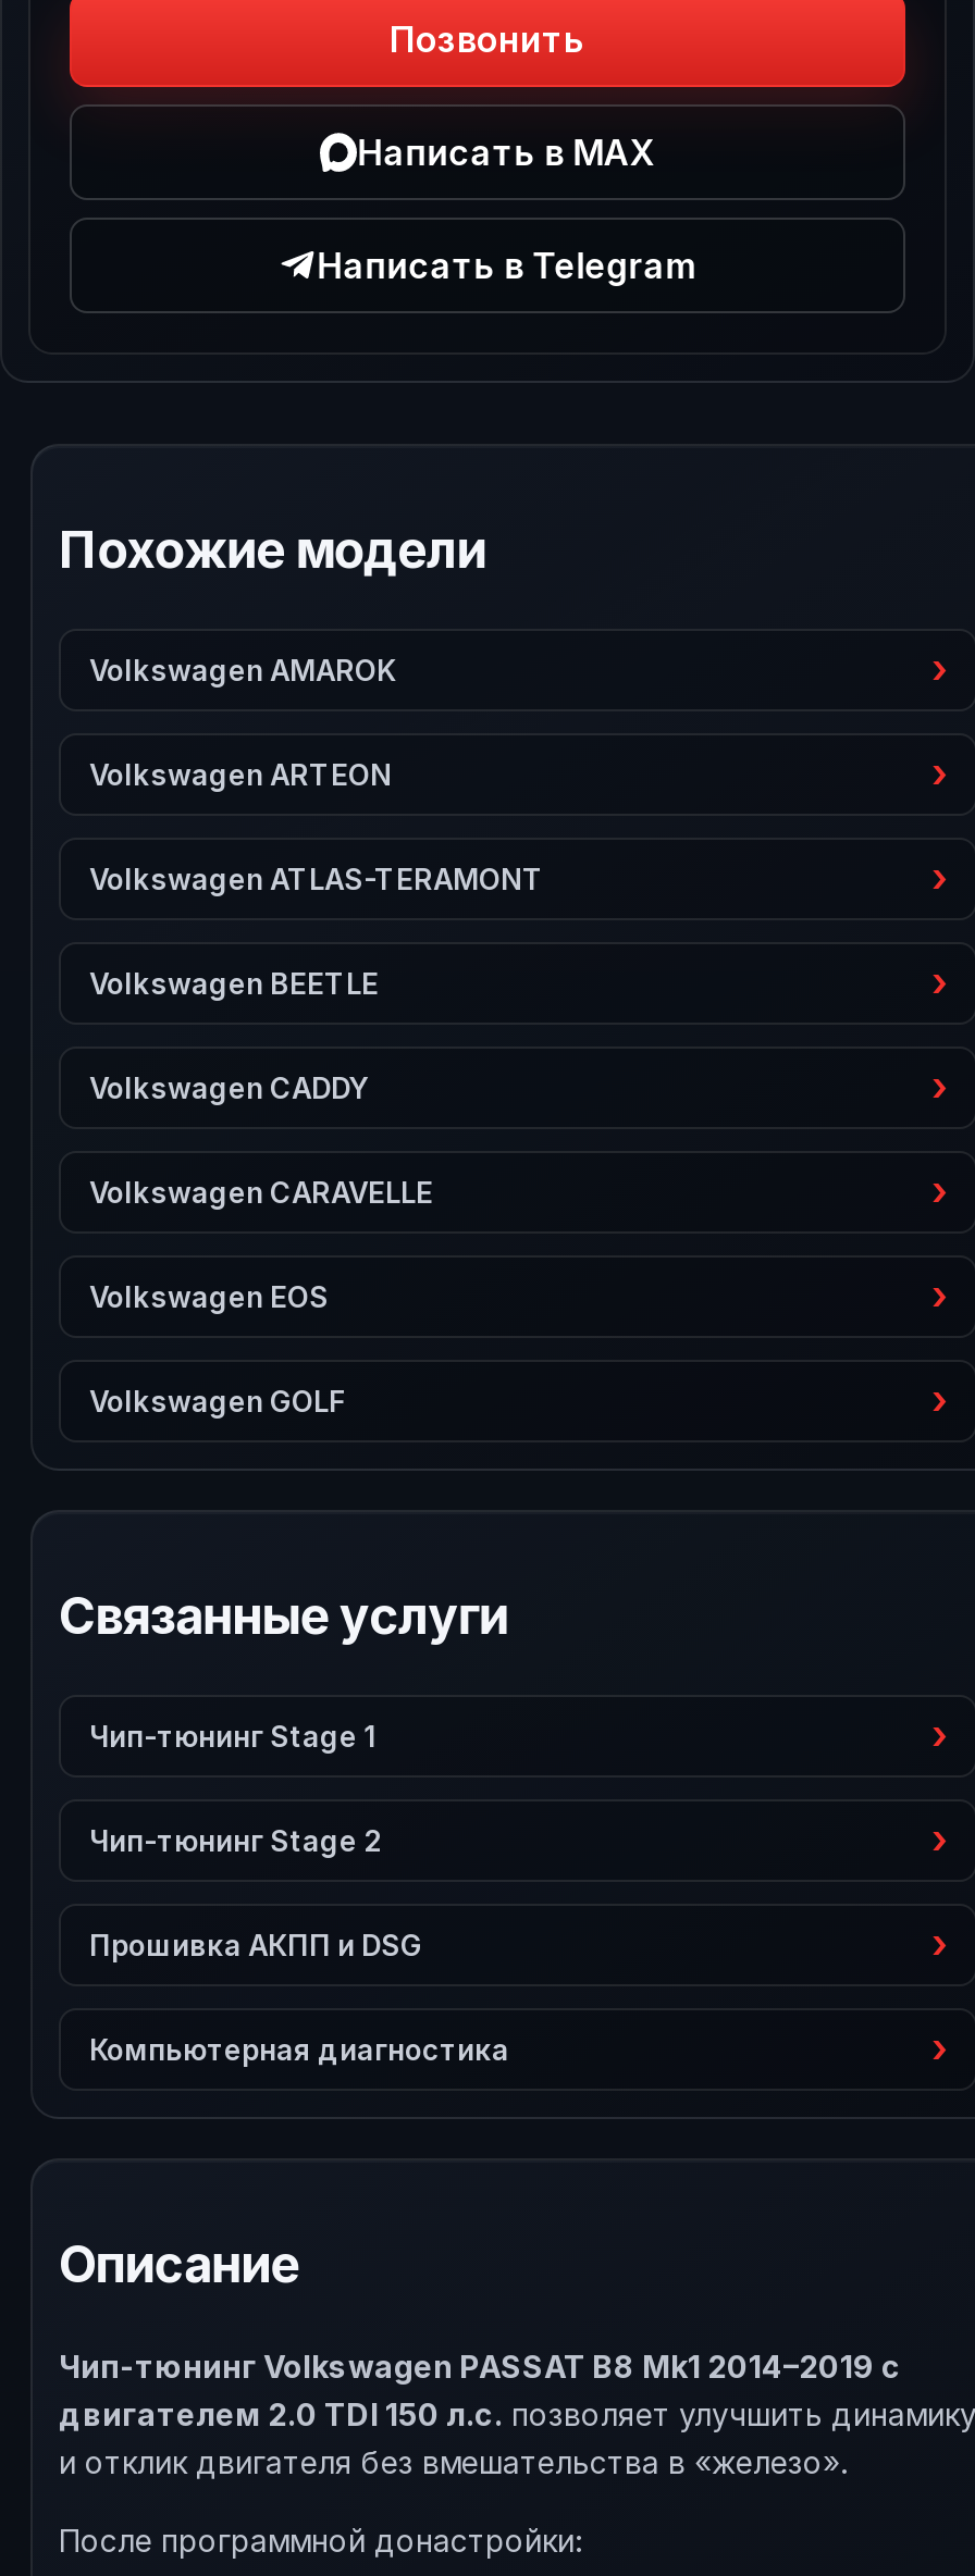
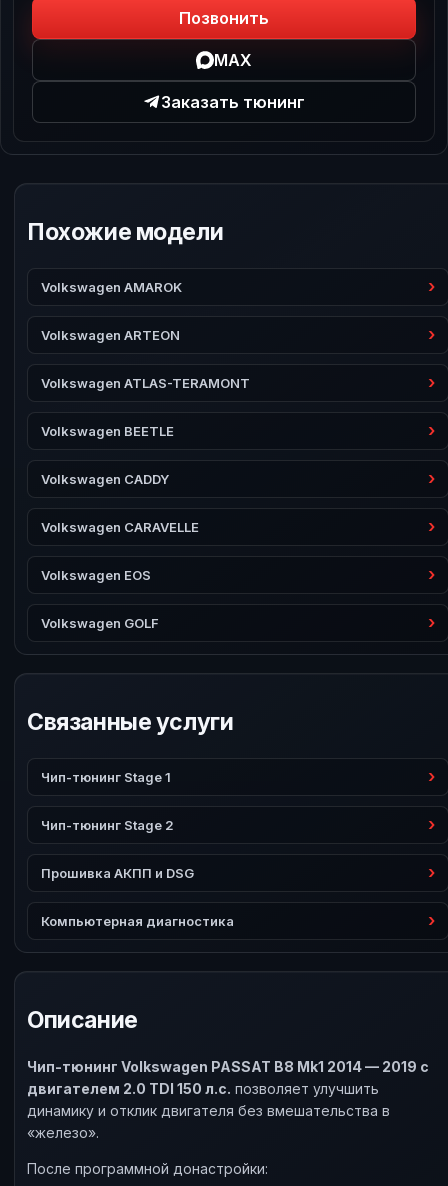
[358,131,656,174] Написать в MAX -> [214,50,252,70] MAX
[317,244,696,287] Написать в Telegram -> [161,92,305,112] Заказать тюнинг
moved [59,520,544,2295] -> [27,218,250,1034]: Похожие модели | Volkswagen AMAROK | Volkswagen ARTEON | ... | Компьютерная диагностика | Описание
[59,2348,975,2480] Чип-тюнинг Volkswagen PASSAT B8 Mk1 2014–2019 с | двигателем 2.0 TDI 150 л.с. позволяет улучшить динамику | и отклик двигателя без вмешательства в «железо». -> [27,1058,429,1141] Чип-тюнинг Volkswagen PASSAT B8 Mk1 2014 — 2019 с | двигателем 2.0 TDI 150 л.с. позволяет улучшить | динамику и отклик двигателя без вмешательства в | «железо».

